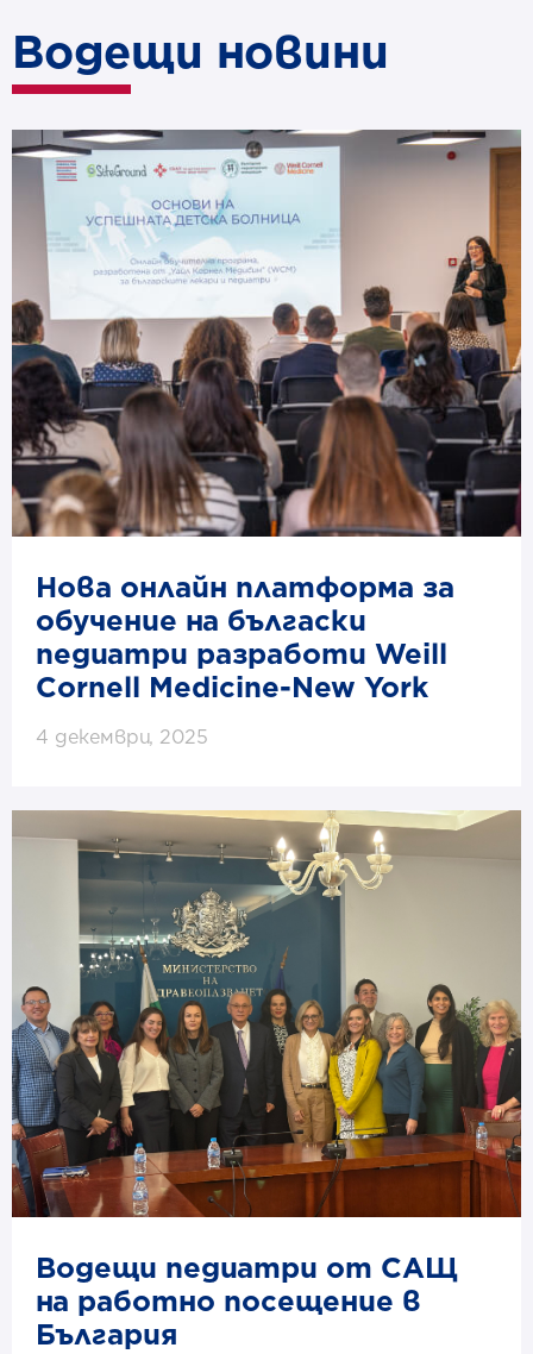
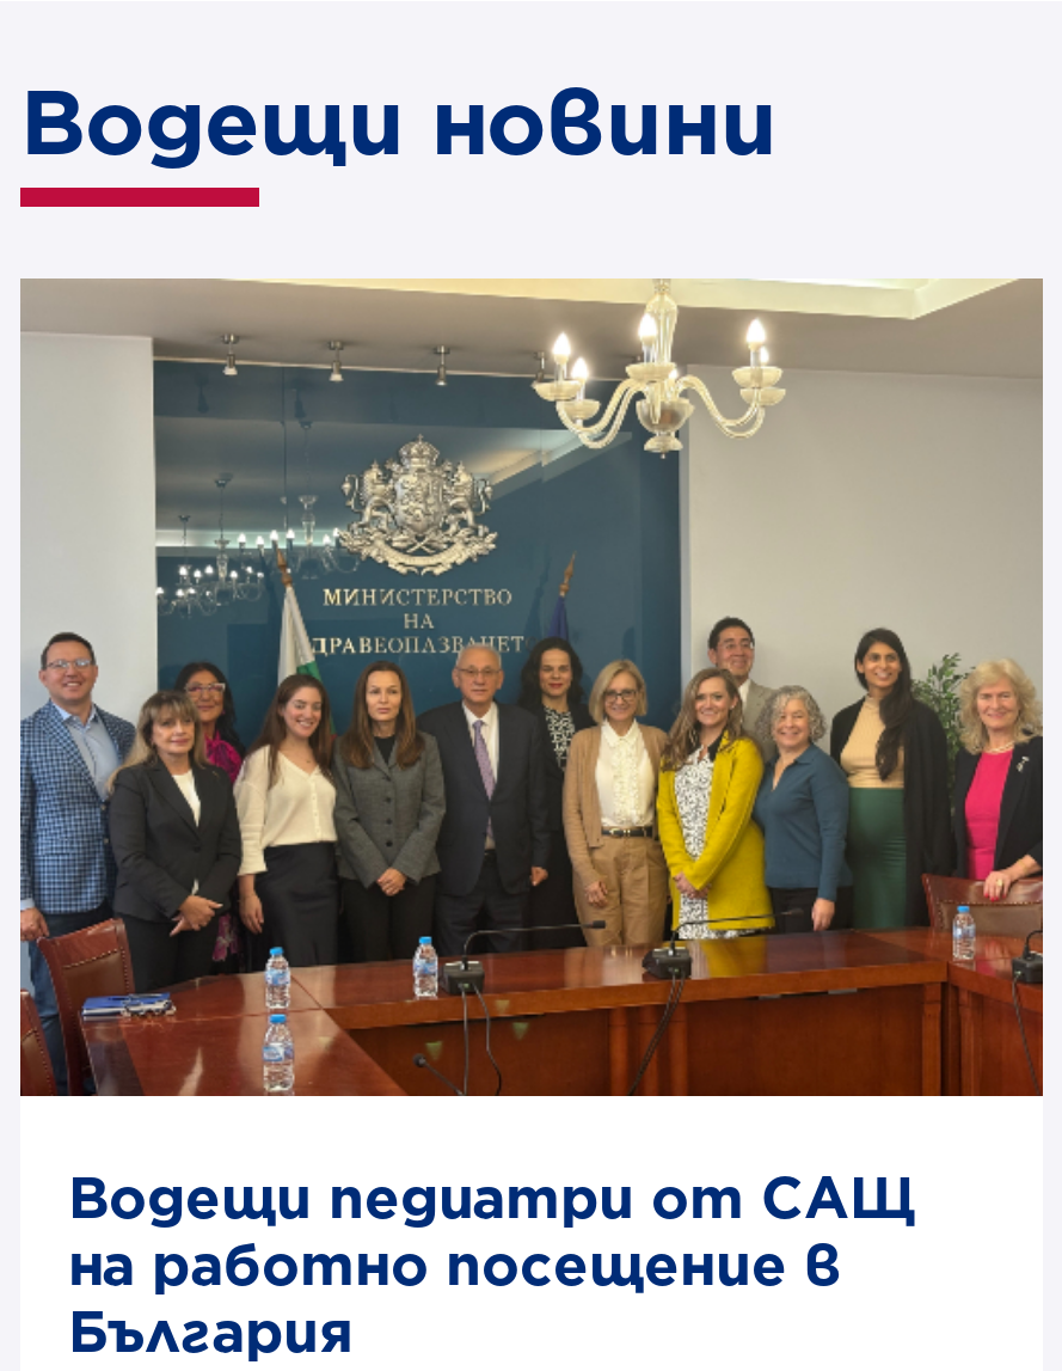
[11,128,522,747] [image] | Нова онлайн платформа за | обучение на бългаски | педиатри разработи Weill | Cornell Medicine-New York | 4 декември, 2025 -> none

